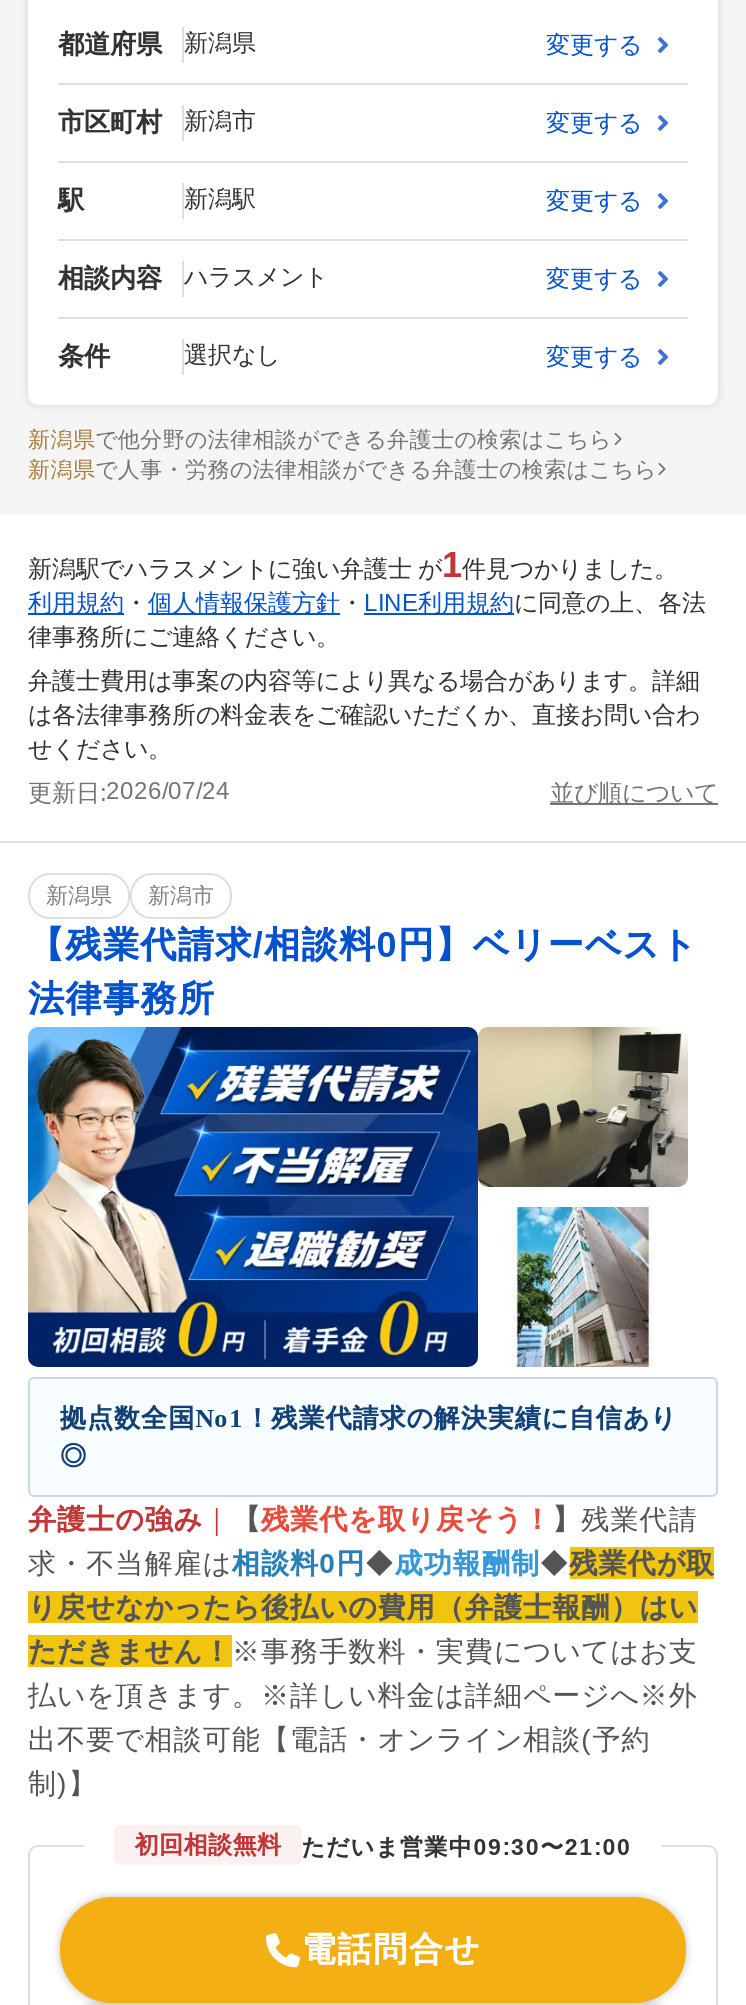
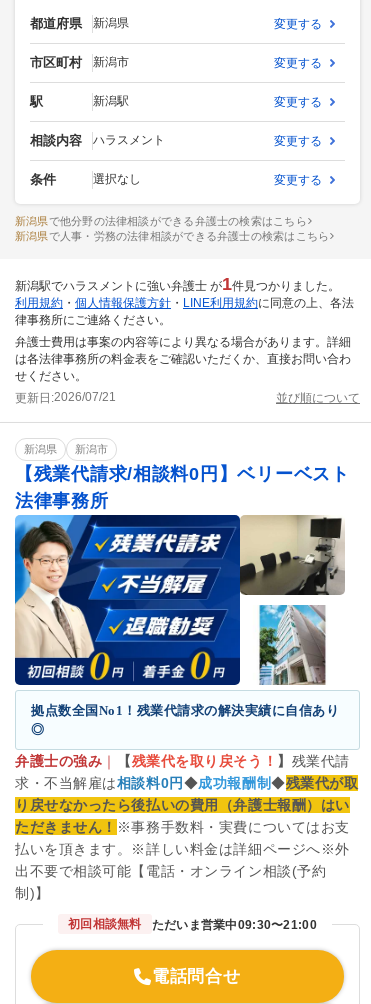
[28,777,230,807] 更新日: 2026/07/24 -> [15,390,116,405] 更新日: 2026/07/21

